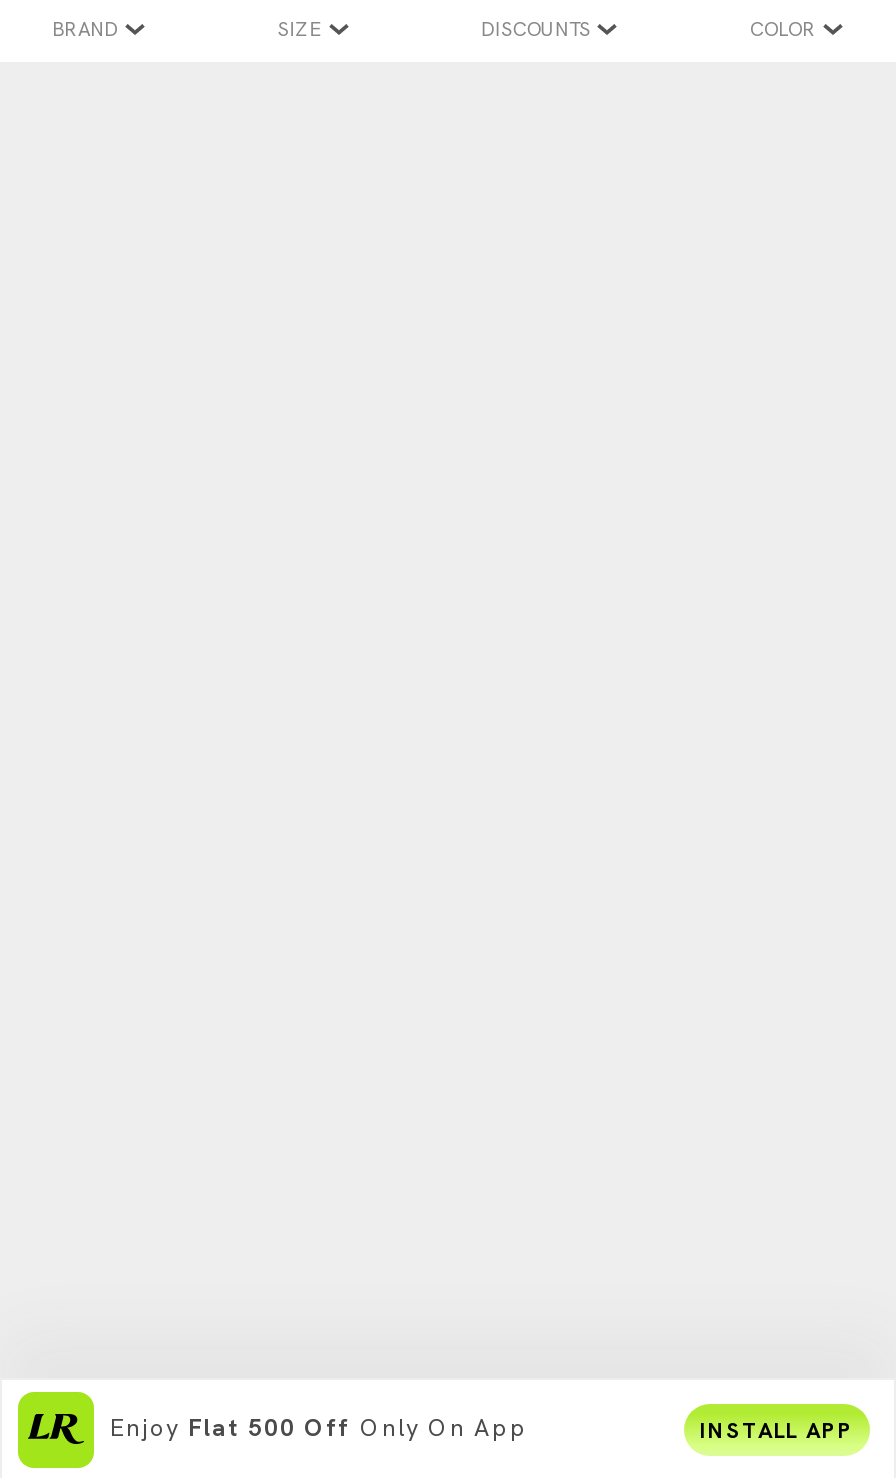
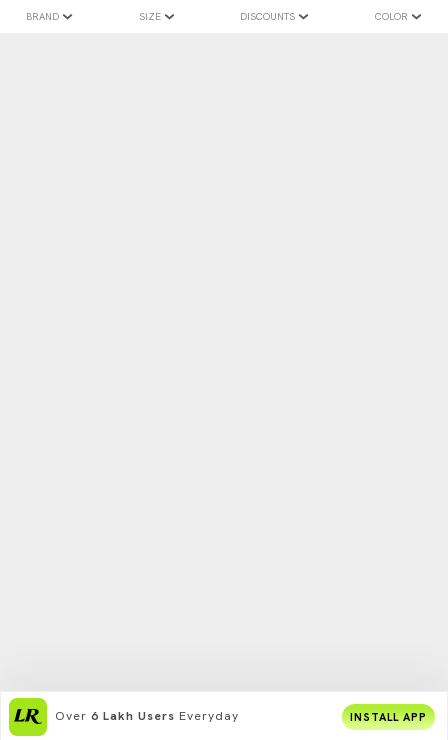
[110,1412,528,1444] Enjoy Flat 500 Off Only On App -> [55,708,239,724] Over 6 Lakh Users Everyday

